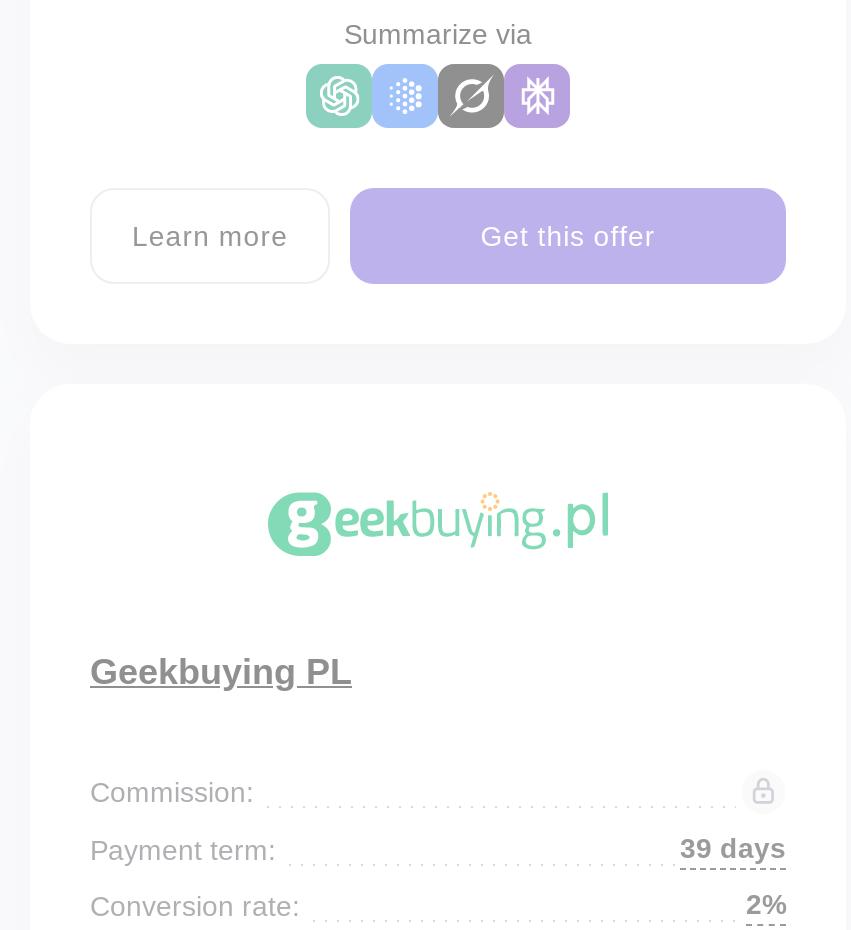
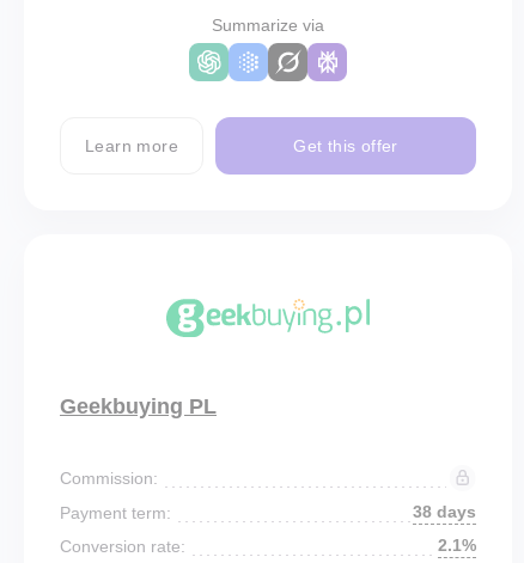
[680,832,786,864] 39 days -> [413,502,476,521] 38 days
[746,888,786,920] 2% -> [438,536,476,555] 2.1%

